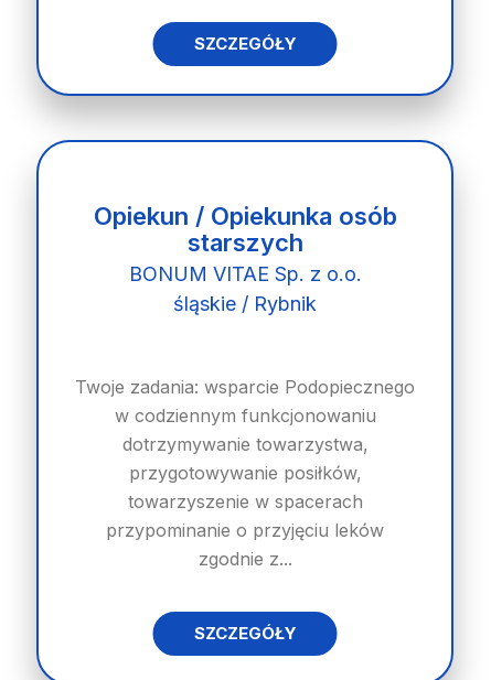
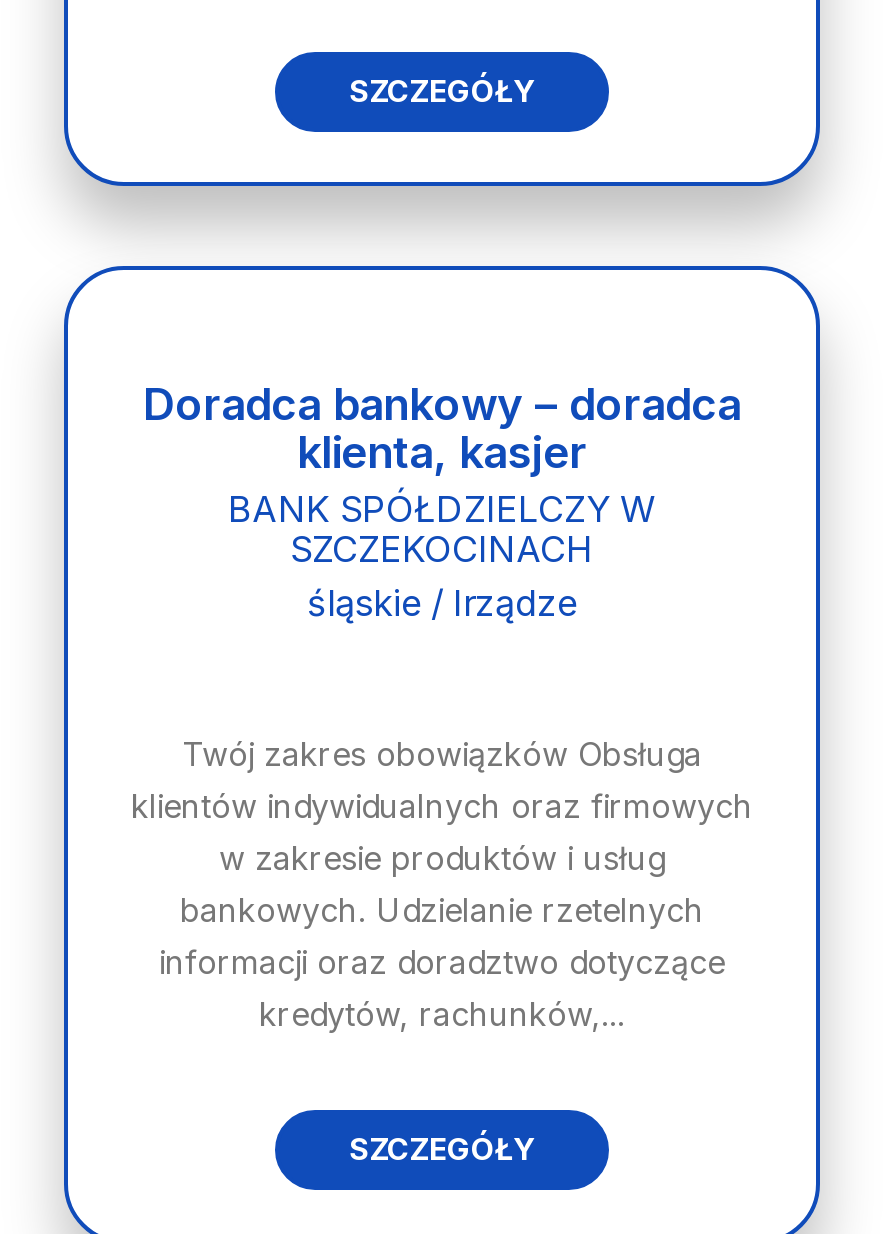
[93,202,397,315] Opiekun / Opiekunka osób | starszych | BONUM VITAE Sp. z o.o. | śląskie / Rybnik -> [143,378,741,624] Doradca bankowy – doradca | klienta, kasjer | BANK SPÓŁDZIELCZY W | SZCZEKOCINACH | śląskie / Irządze
[75,376,415,570] Twoje zadania: wsparcie Podopiecznego | w codziennym funkcjonowaniu | dotrzymywanie towarzystwa, | przygotowywanie posiłków, | towarzyszenie w spacerach | przypominanie o przyjęciu leków | zgodnie z... -> [131,734,753,1034] Twój zakres obowiązków Obsługa | klientów indywidualnych oraz firmowych | w zakresie produktów i usług | bankowych. Udzielanie rzetelnych | informacji oraz doradztwo dotyczące | kredytów, rachunków,...

